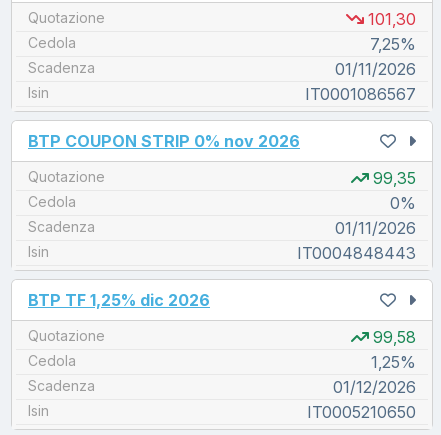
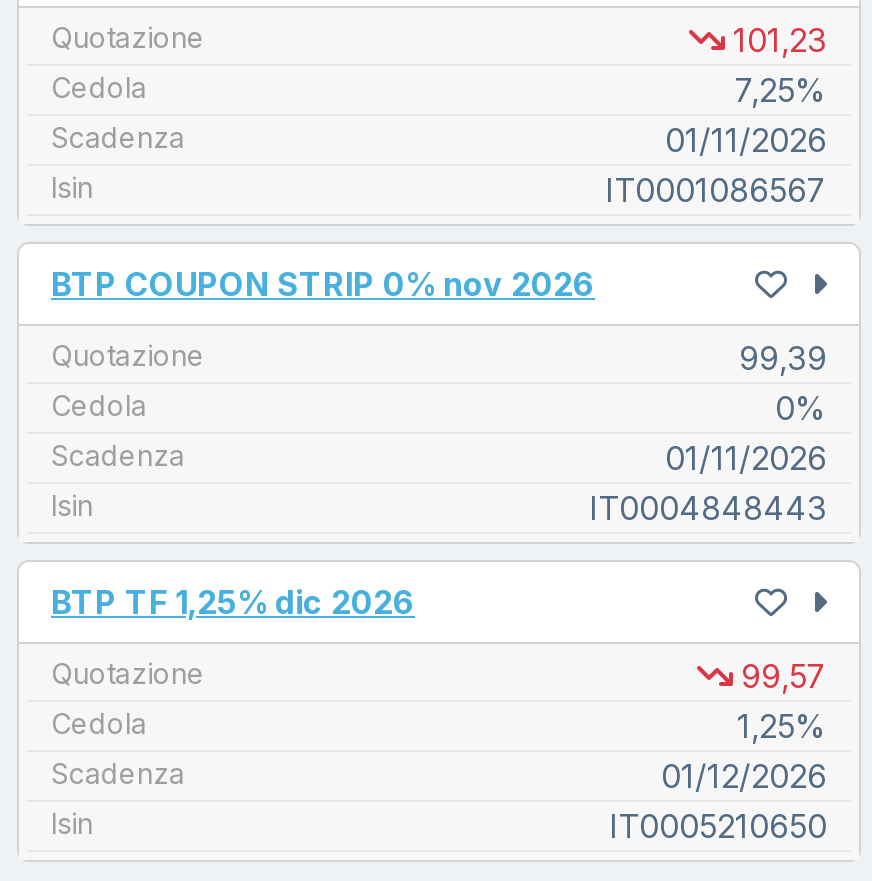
[364,9,416,29] 101,30 -> [725,20,827,60] 101,23
[369,168,416,188] 99,35 -> [739,338,827,378] 99,39
[369,327,416,347] 99,58 -> [733,656,827,696] 99,57

